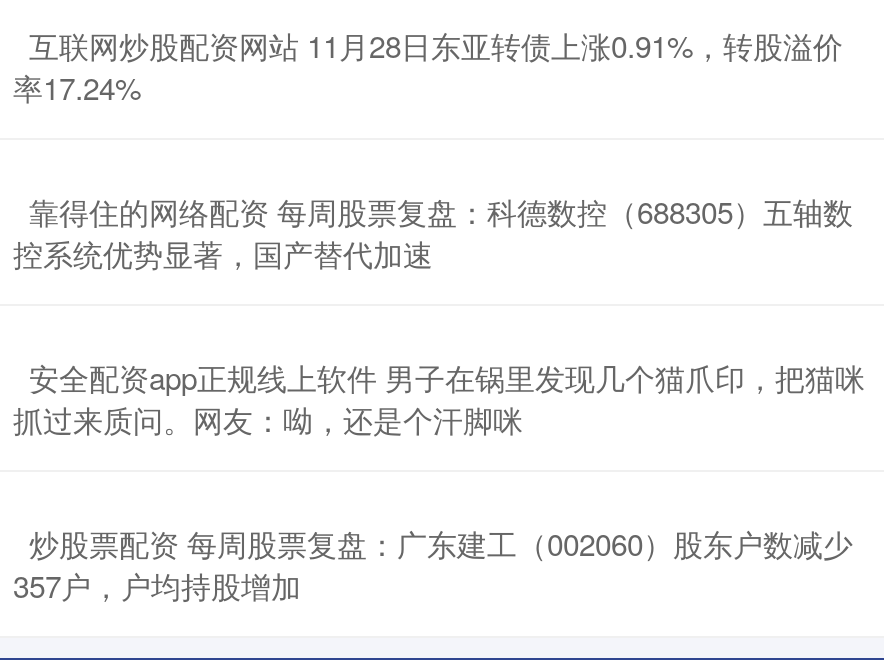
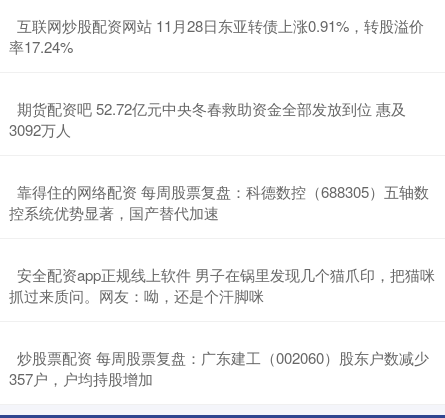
none -> [9,98,406,140] 期货配资吧 52.72亿元中央冬春救助资金全部发放到位 惠及 | 3092万人

